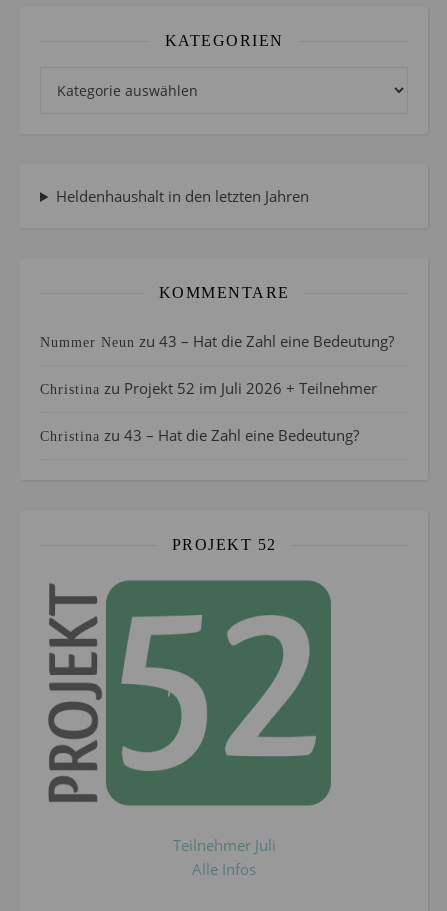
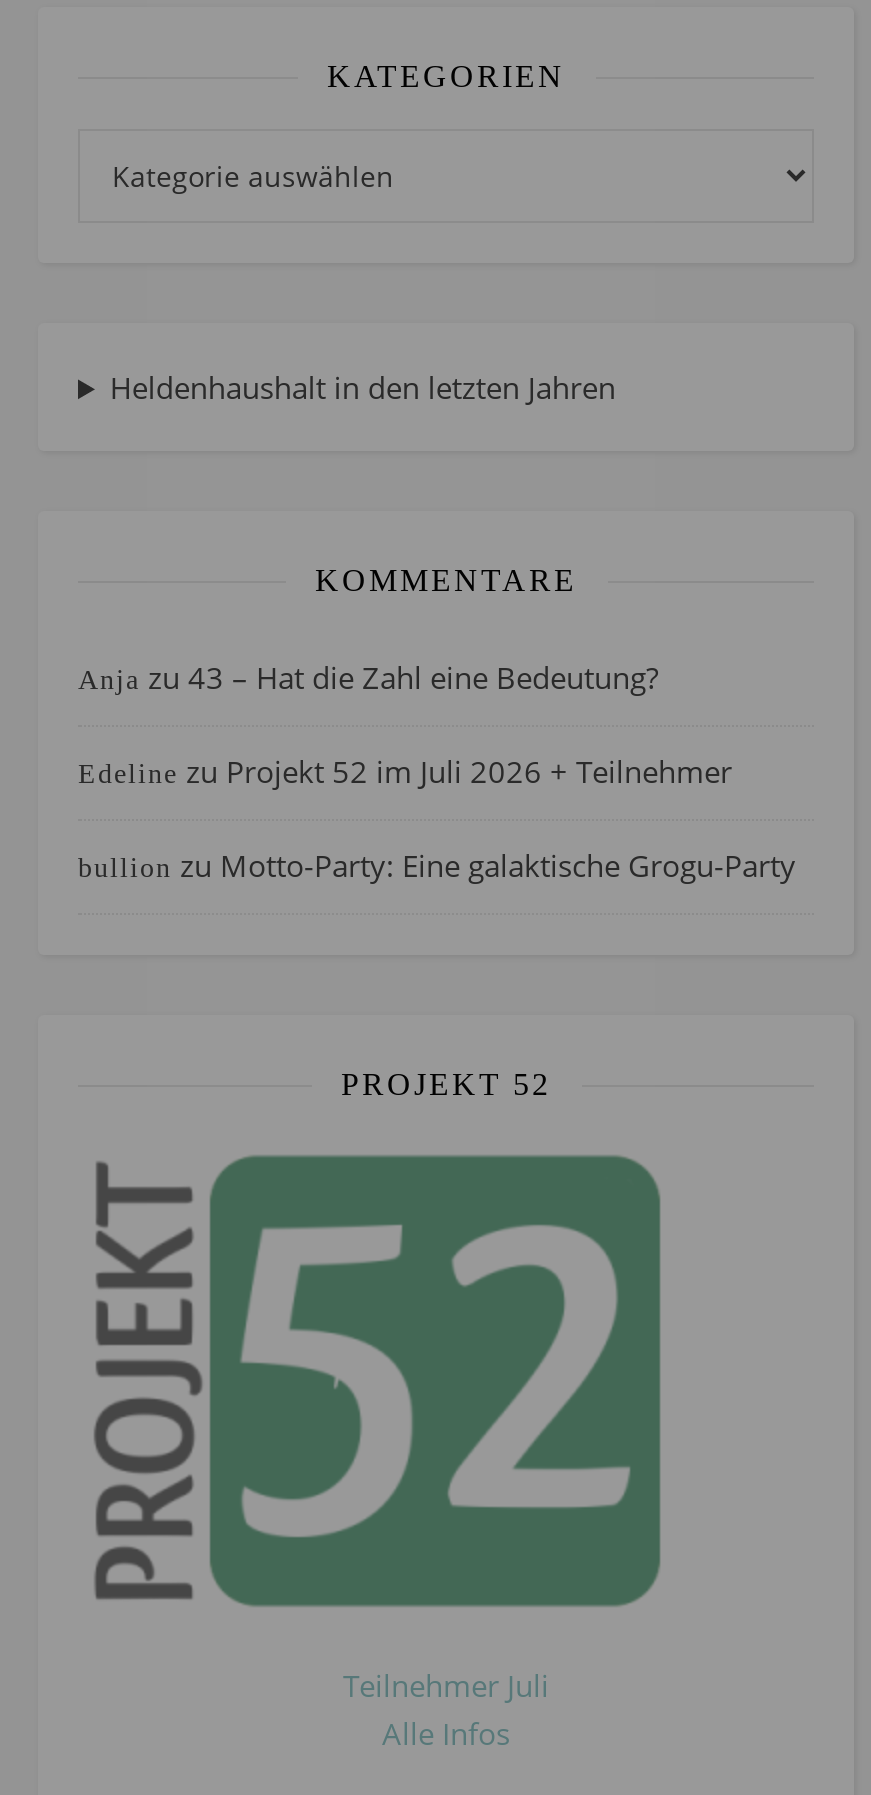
[40,331,394,351] Nummer Neun zu 43 – Hat die Zahl eine Bedeutung? -> [78,657,658,697] Anja zu 43 – Hat die Zahl eine Bedeutung?
[40,378,377,398] Christina zu Projekt 52 im Juli 2026 + Teilnehmer -> [78,751,732,791] Edeline zu Projekt 52 im Juli 2026 + Teilnehmer
[40,425,359,445] Christina zu 43 – Hat die Zahl eine Bedeutung? -> [78,845,796,885] bullion zu Motto-Party: Eine galaktische Grogu-Party

